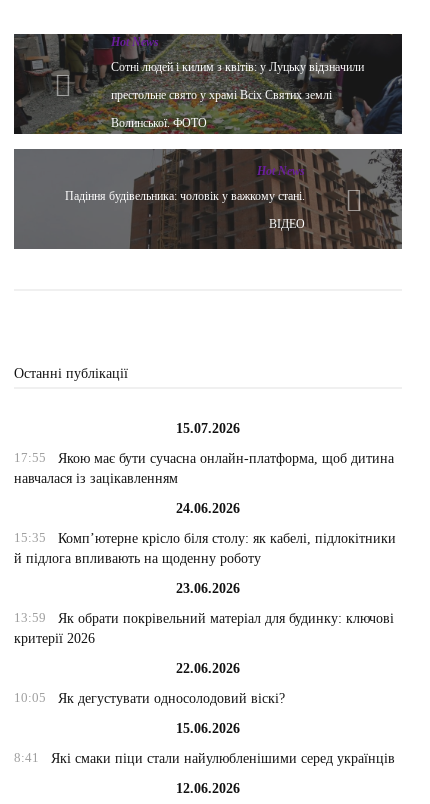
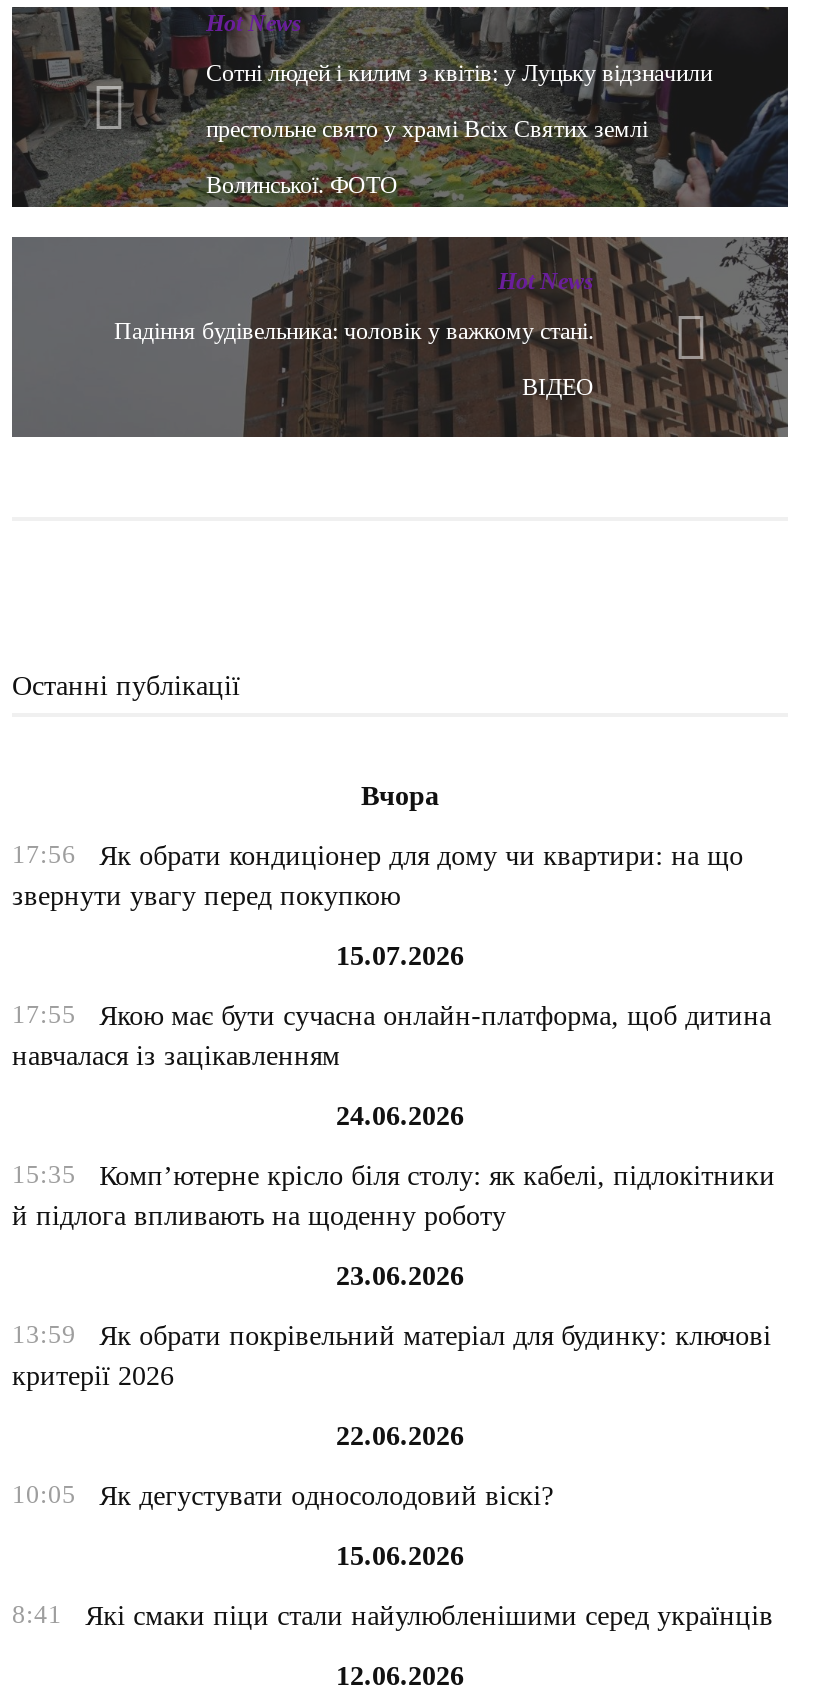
none -> [12,781,743,911] Вчора | 17:56 | Як обрати кондиціонер для дому чи квартири: на що | звернути увагу перед покупкою

